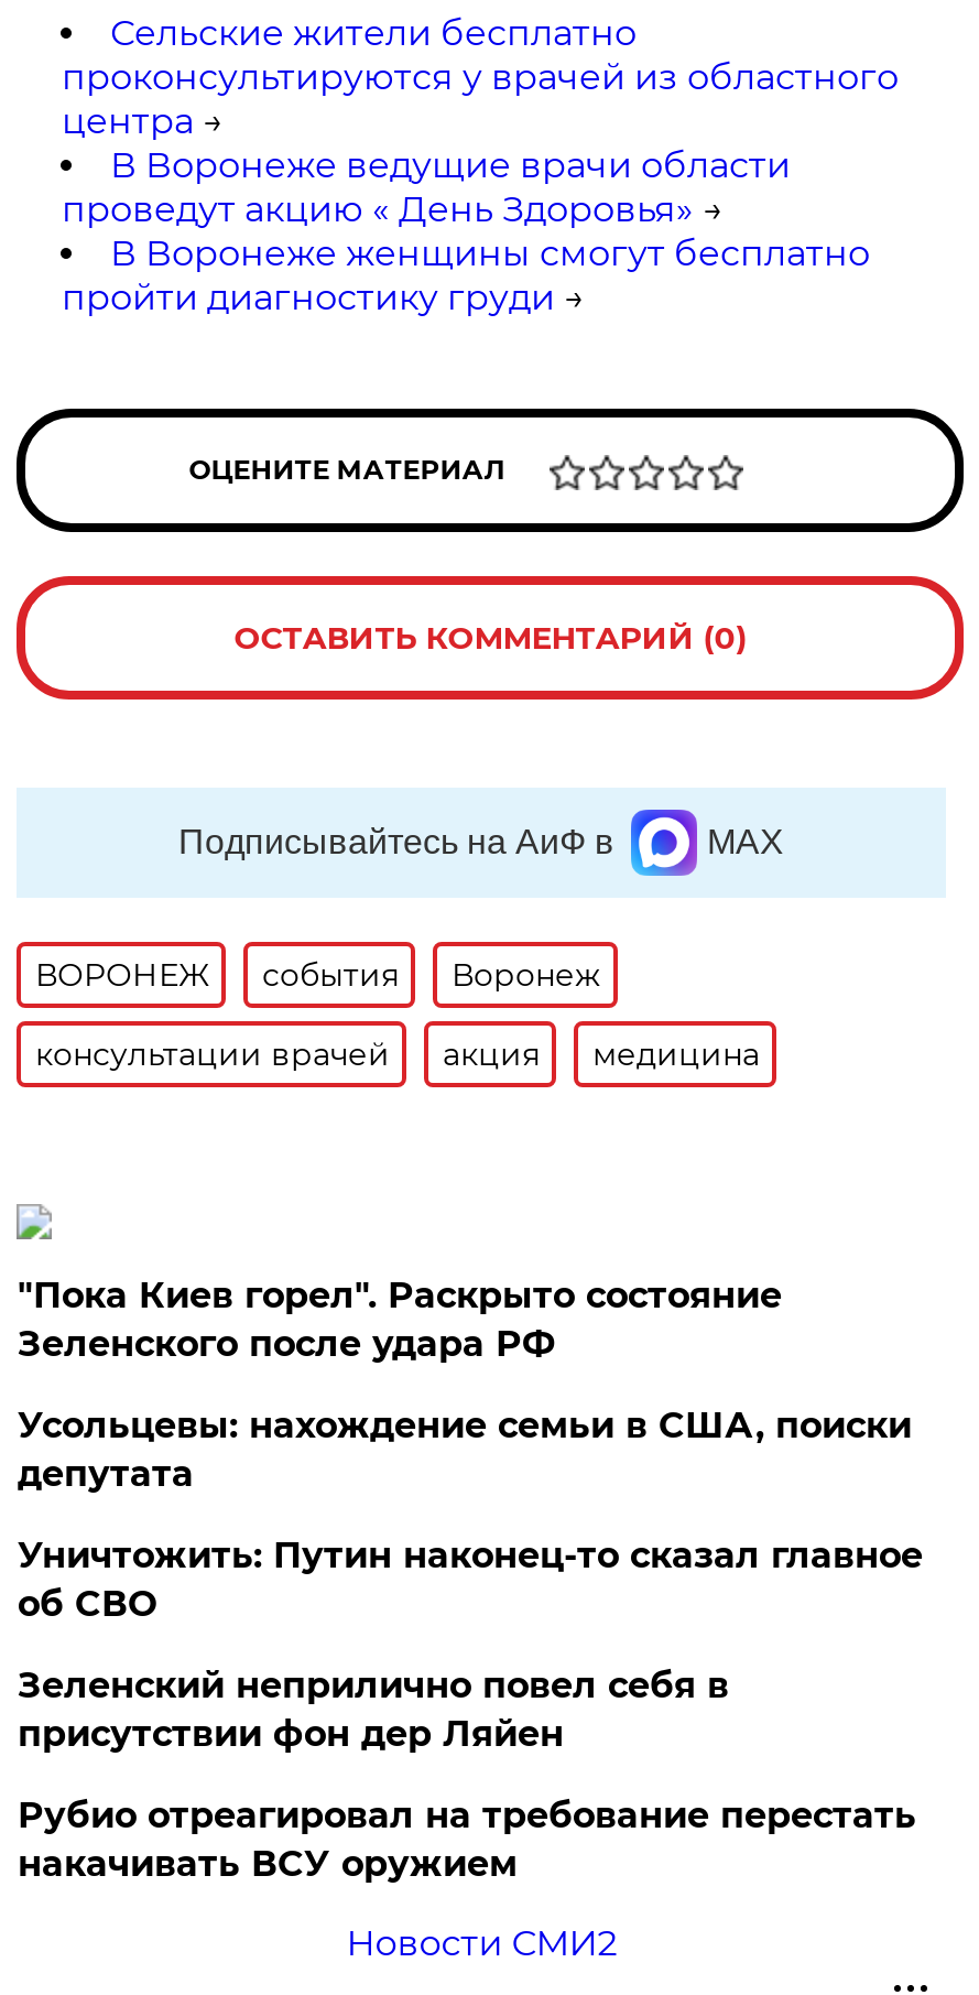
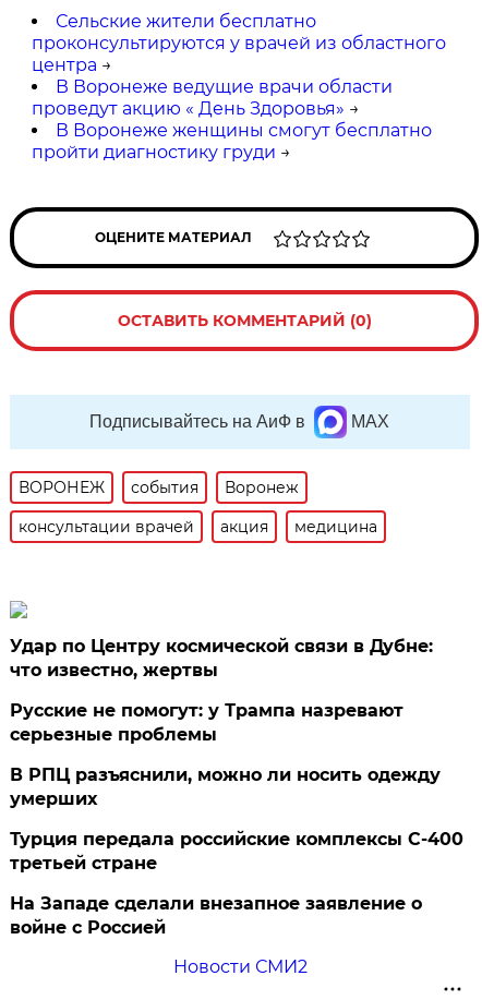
[17,1274,782,1365] "Пока Киев горел". Раскрыто состояние | Зеленского после удара РФ -> [10,636,433,680] Удар по Центру космической связи в Дубне: | что известно, жертвы
[17,1404,912,1495] Усольцевы: нахождение семьи в США, поиски | депутата -> [10,700,404,745] Русские не помогут: у Трампа назревают | серьезные проблемы
[17,1534,923,1625] Уничтожить: Путин наконец-то сказал главное | об СВО -> [10,764,441,809] В РПЦ разъяснили, можно ли носить одежду | умерших
[17,1664,729,1755] Зеленский неприлично повел cебя в | присутствии фон дер Ляйен -> [10,829,464,873] Турция передала российские комплексы С-400 | третьей стране
[17,1794,916,1885] Рубио отреагировал на требование перестать | накачивать ВСУ оружием -> [10,893,422,938] На Западе сделали внезапное заявление о | войне с Россией

